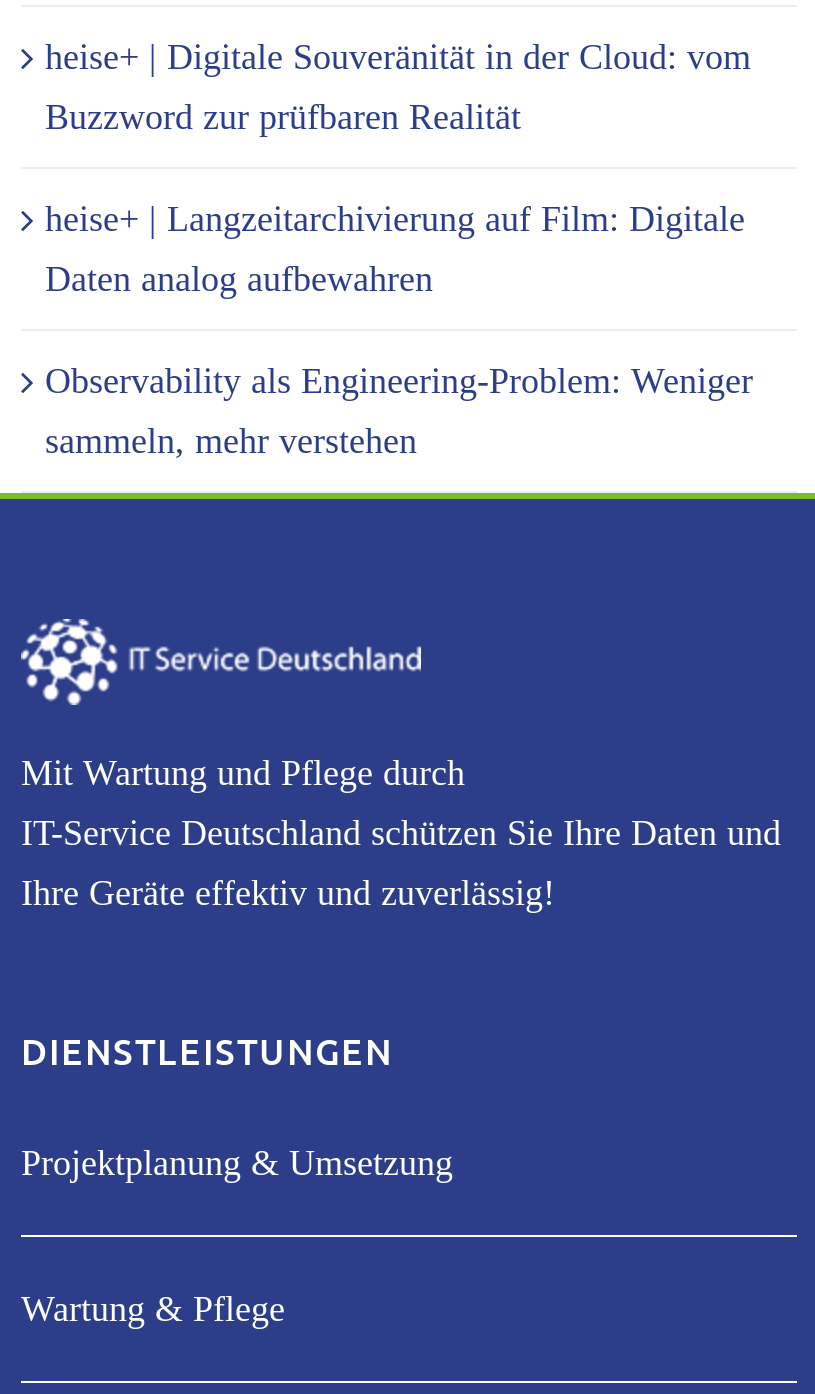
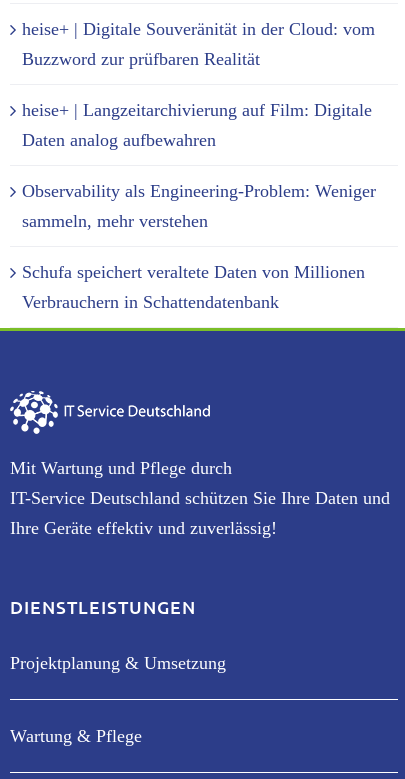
none -> [22,262,365,312] Schufa speichert veraltete Daten von Millionen | Verbrauchern in Schattendatenbank

